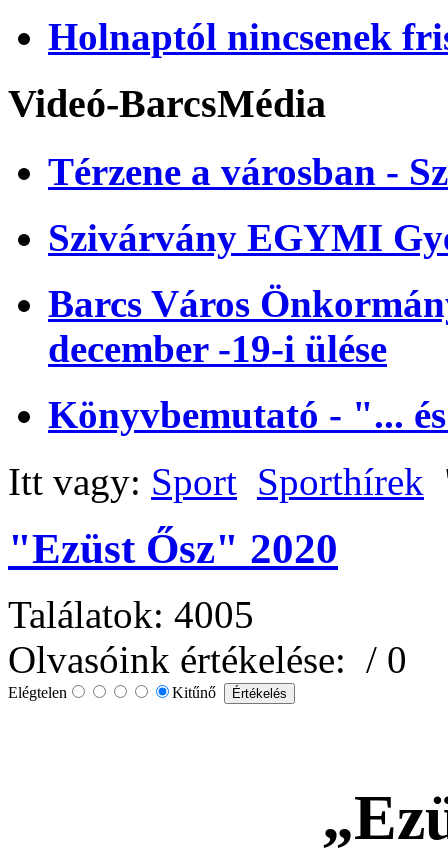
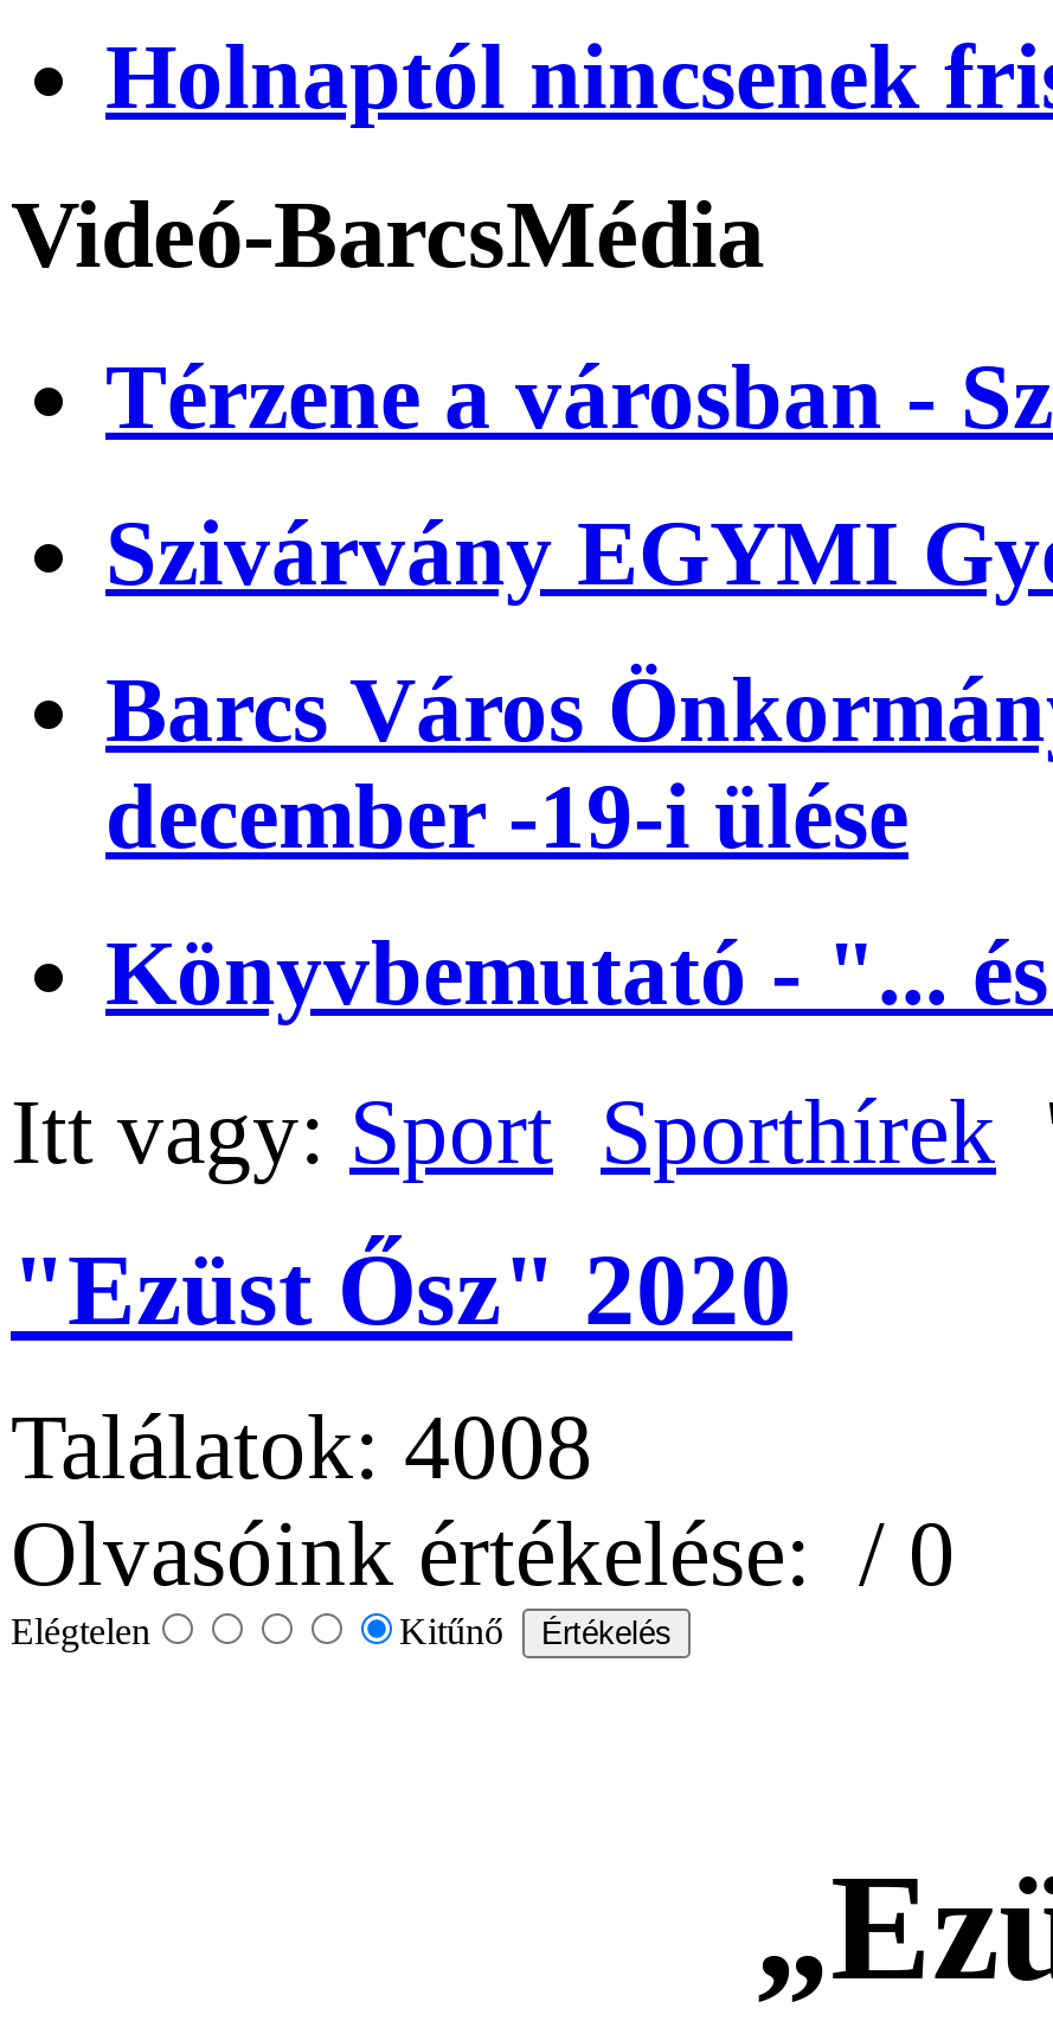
[8,593,254,636] Találatok: 4005 -> [11,1396,593,1498] Találatok: 4008

